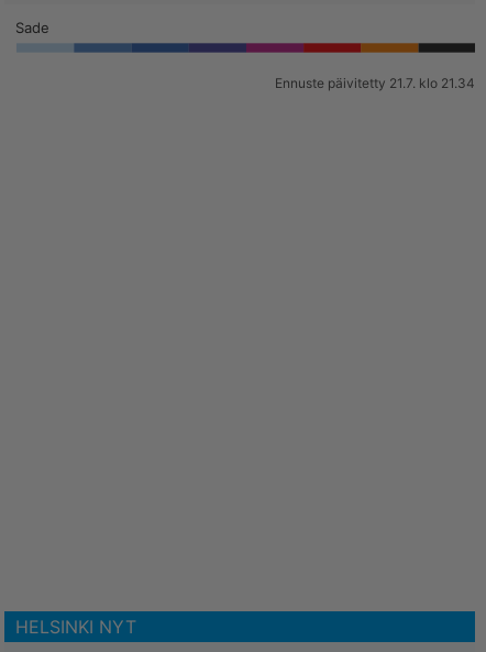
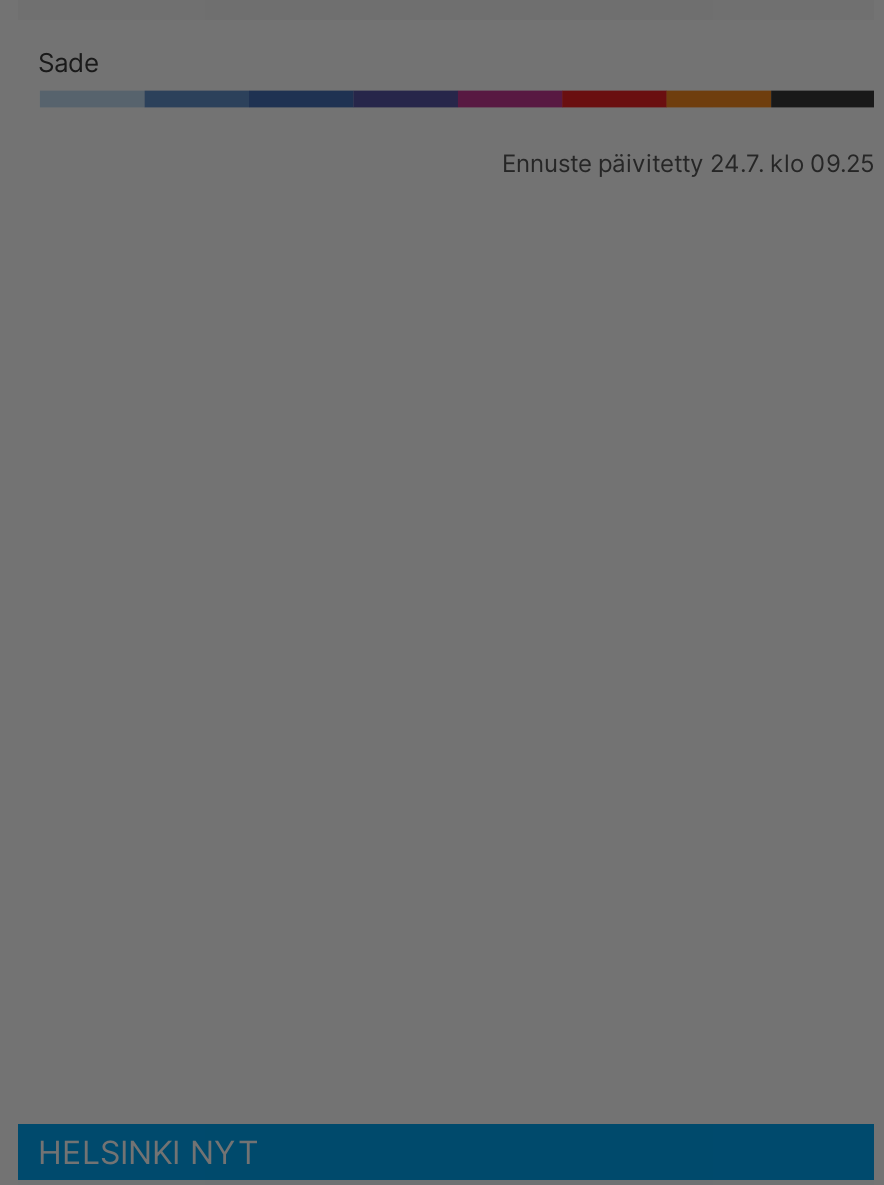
[275,75,475,91] Ennuste päivitetty 21.7. klo 21.34 -> [502,148,874,178] Ennuste päivitetty 24.7. klo 09.25

